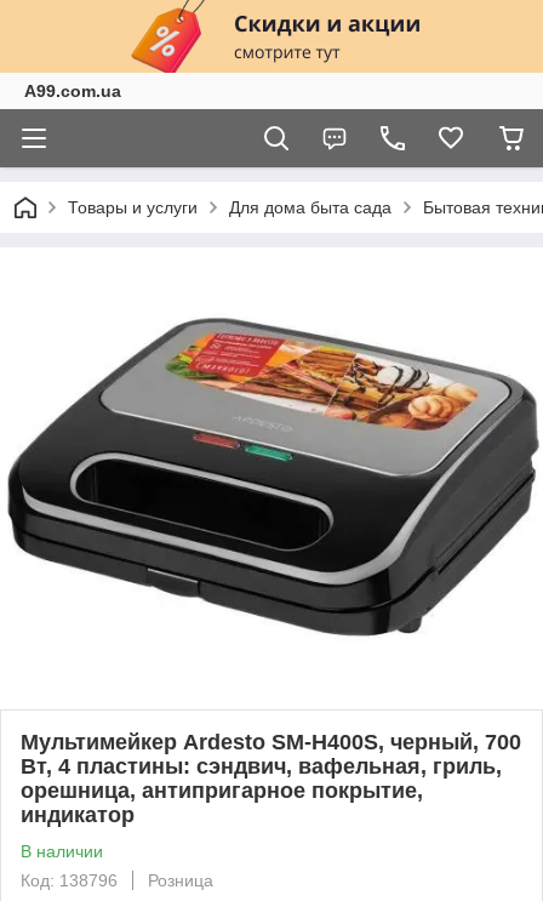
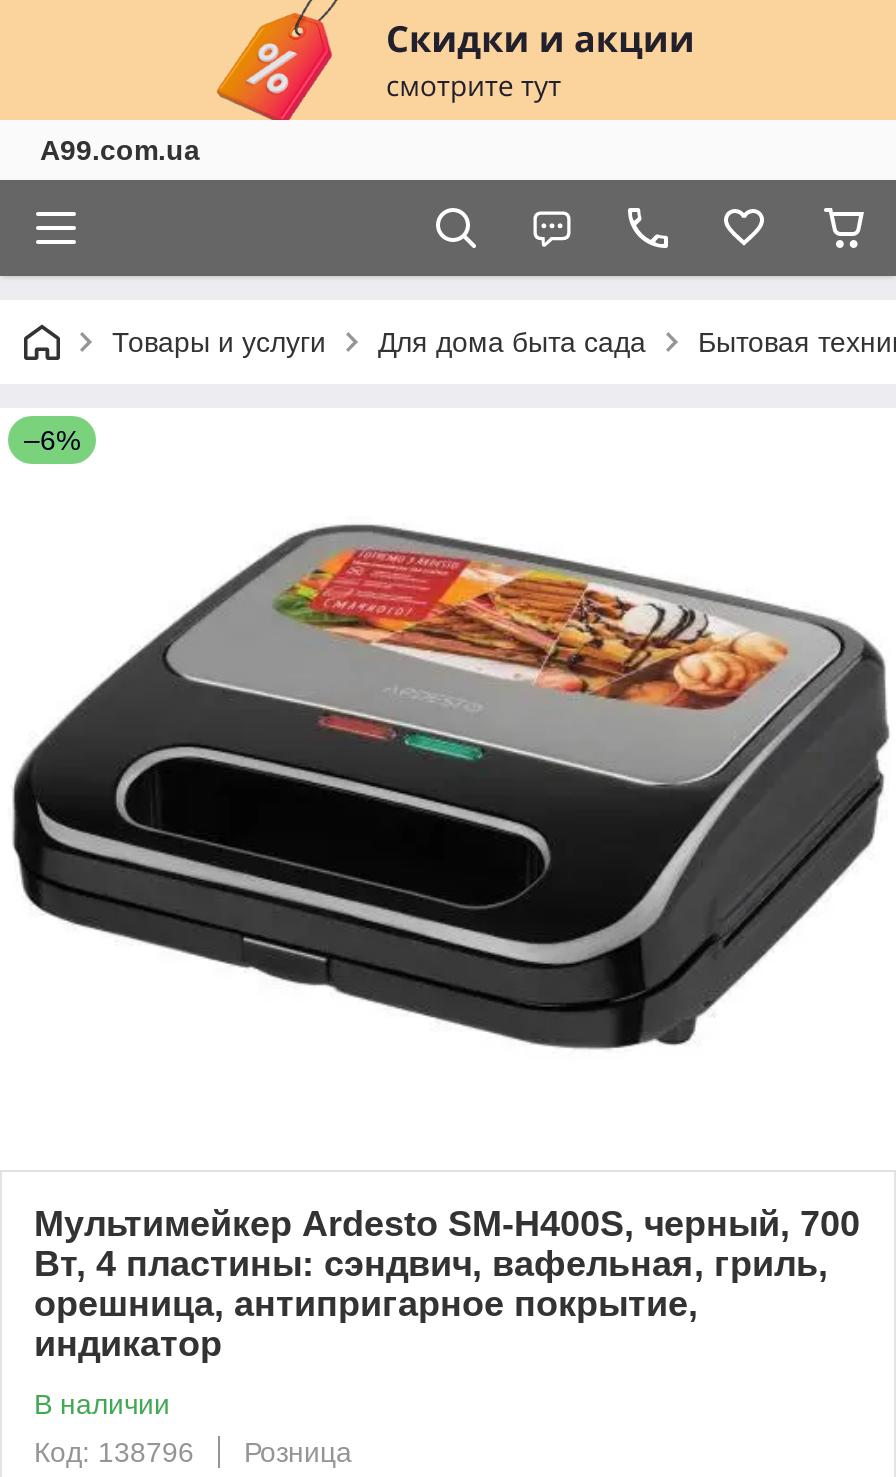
none -> [24,424,80,456] –6%

